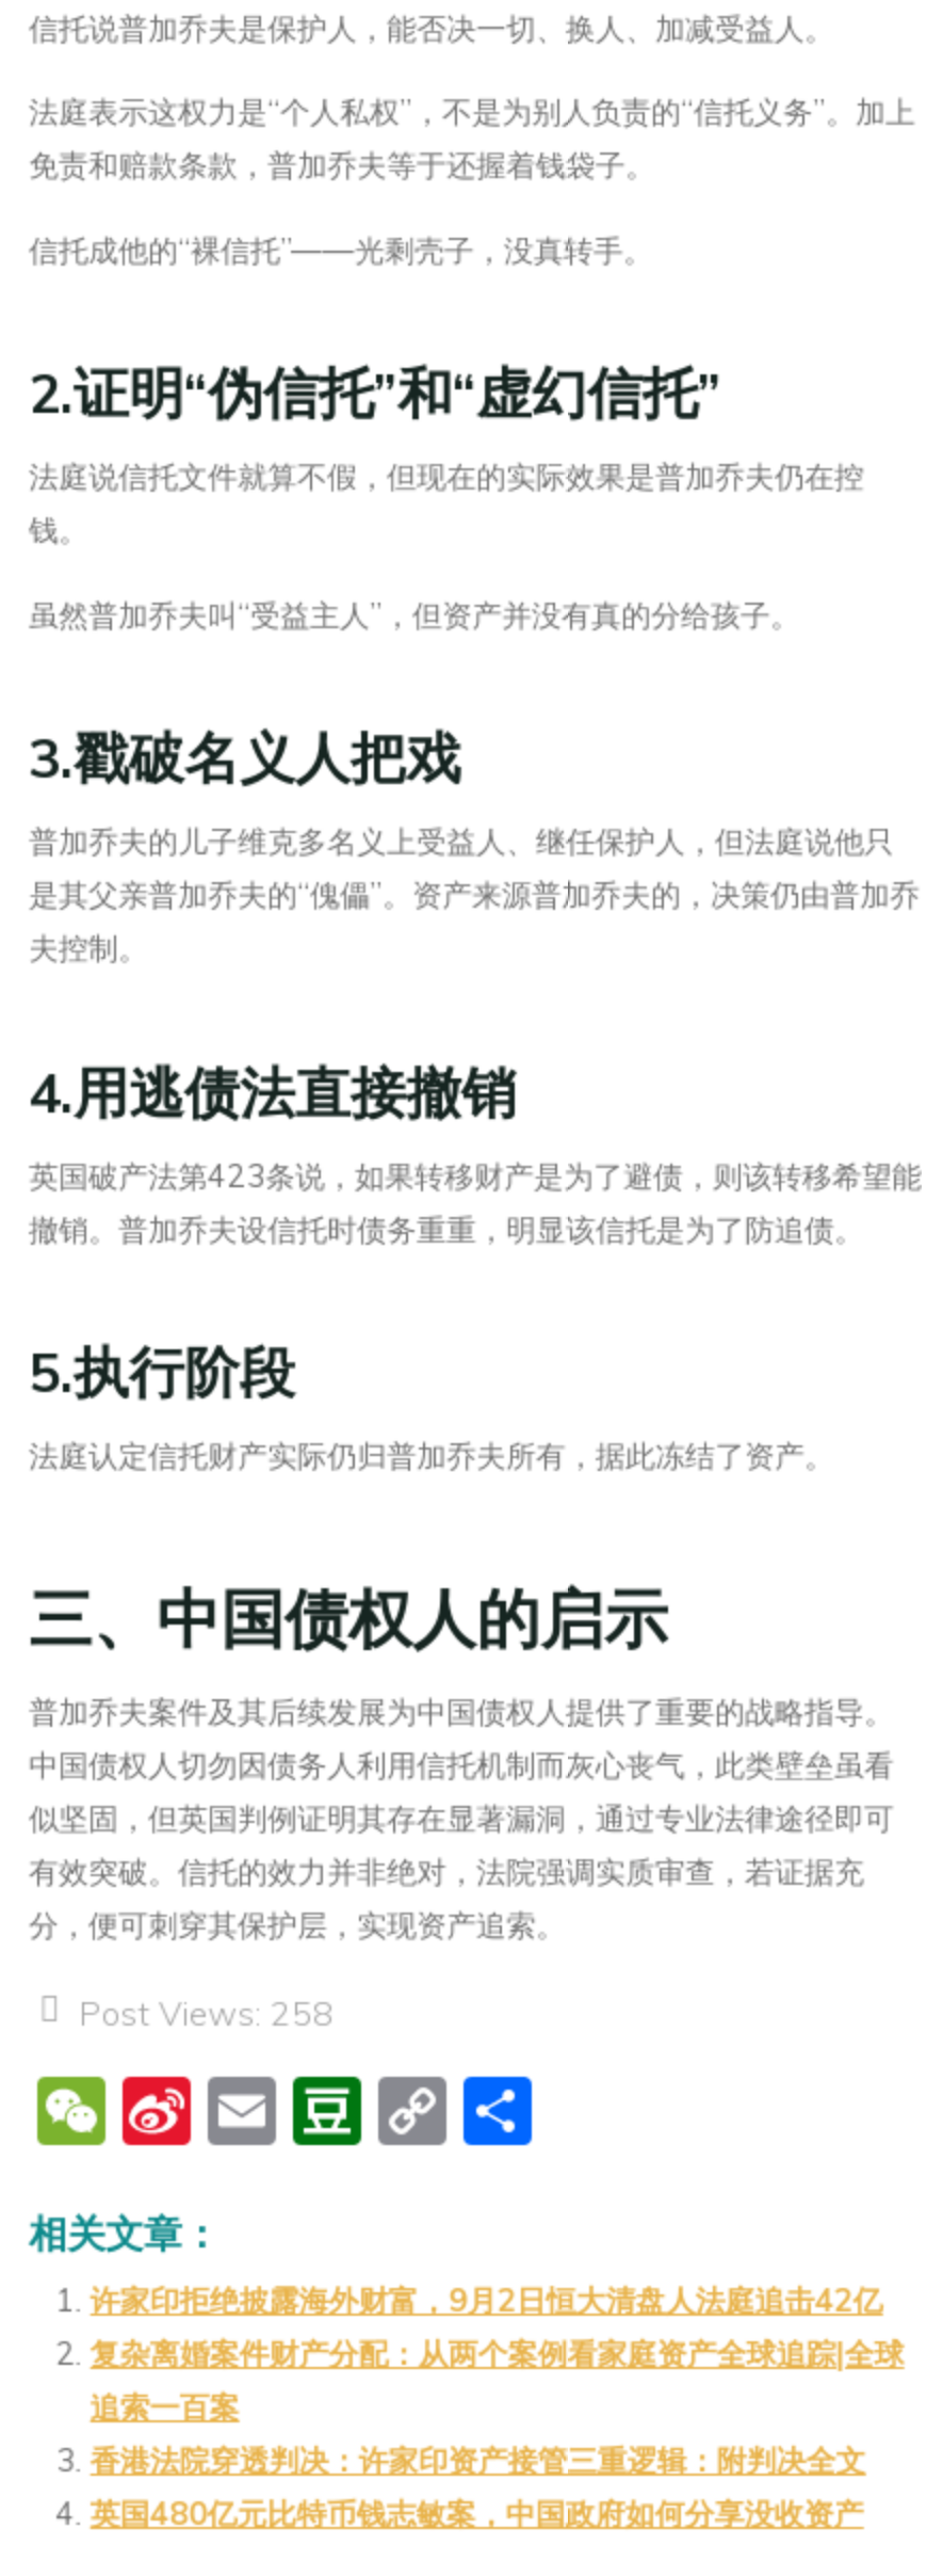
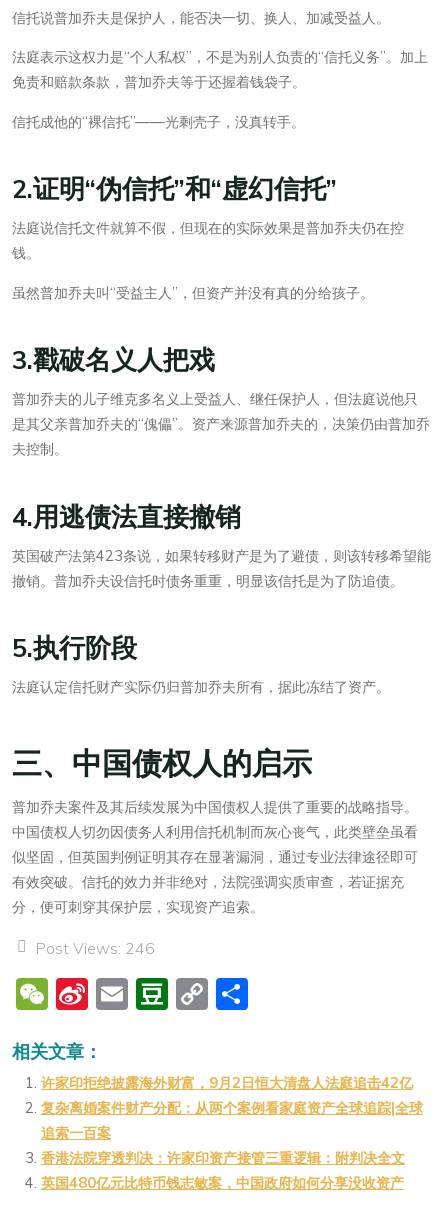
[81,1991,334,2034] Post Views: 258 -> [36,938,155,958] Post Views: 246

